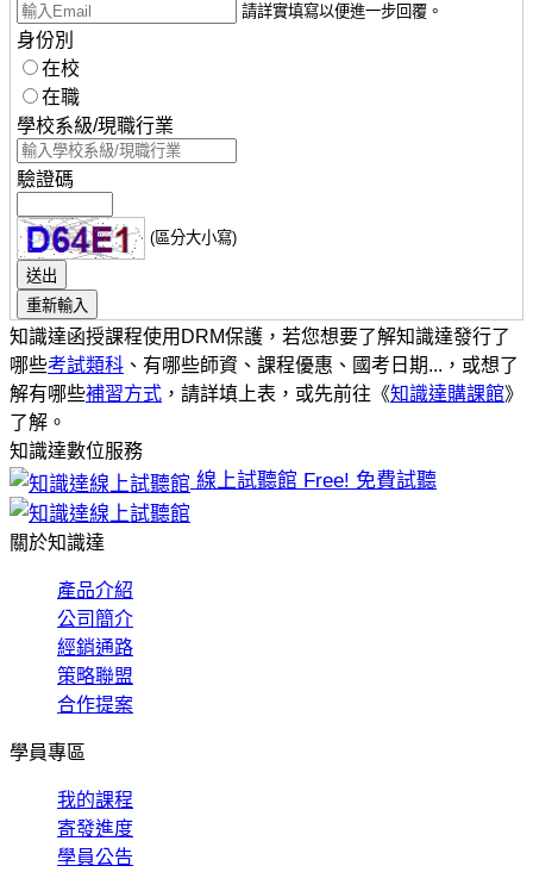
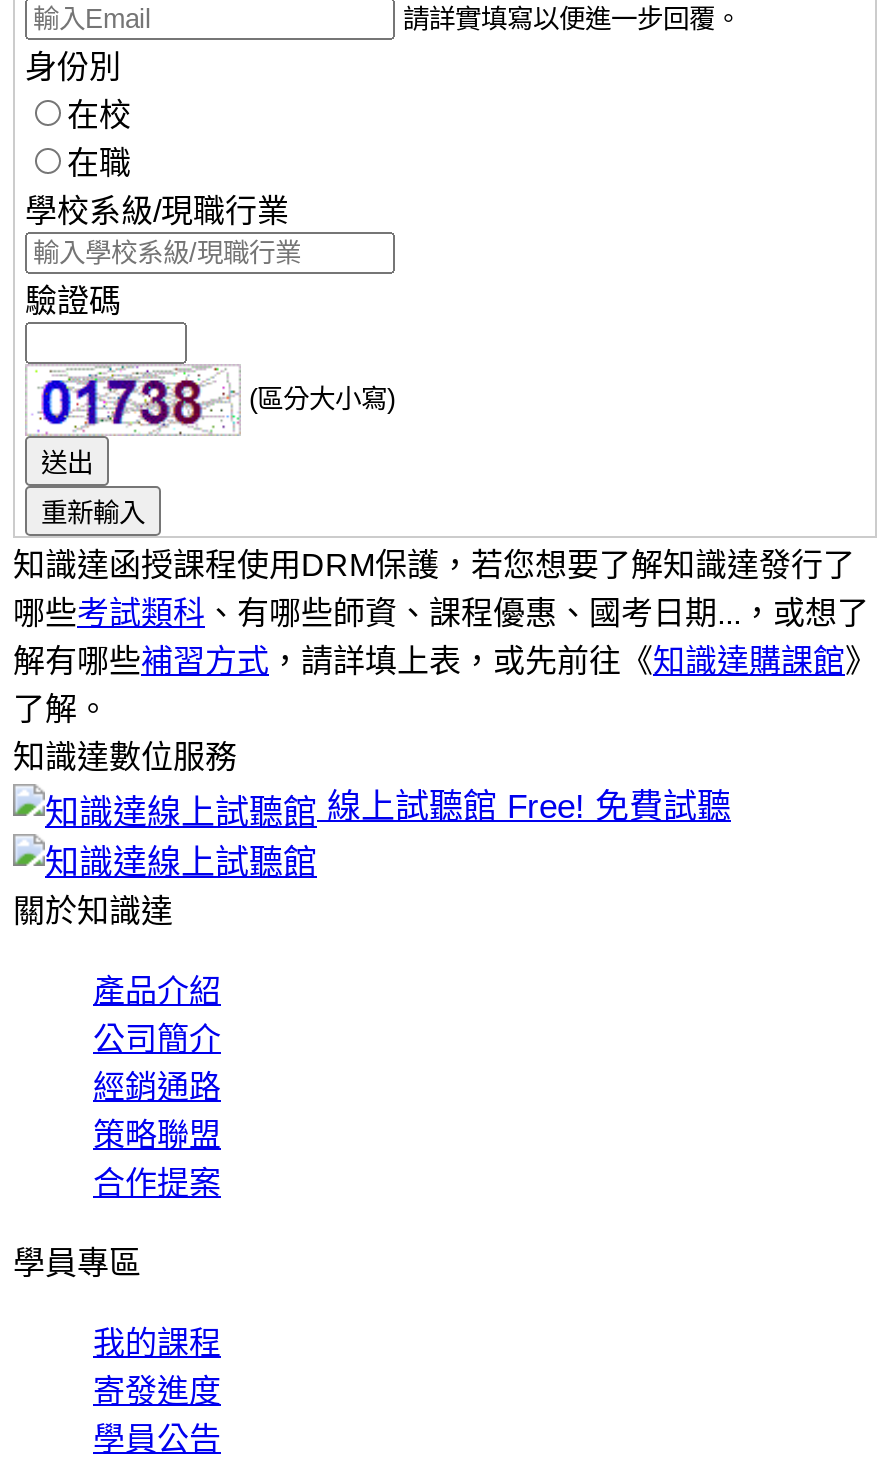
[17,218,144,260] [image] -> [35,364,239,434] [image]

